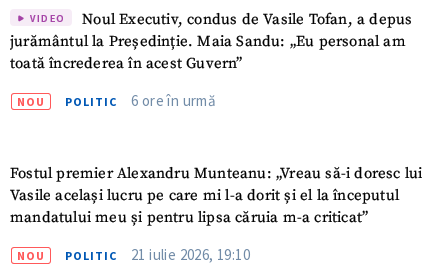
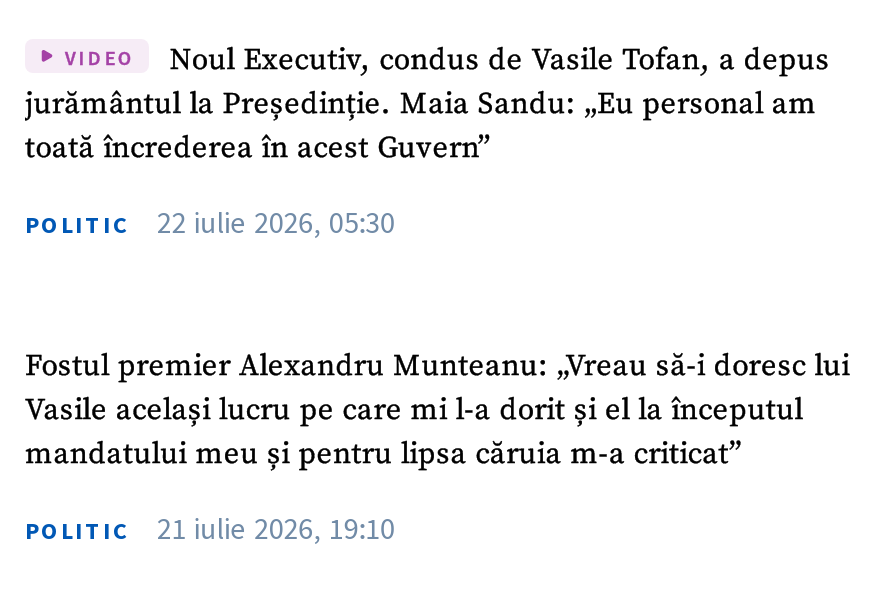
[17,94,45,109] NOU -> none
[131,91,216,110] 6 ore în urmă -> [157,203,395,241] 22 iulie 2026, 05:30
[17,248,45,263] NOU -> none

